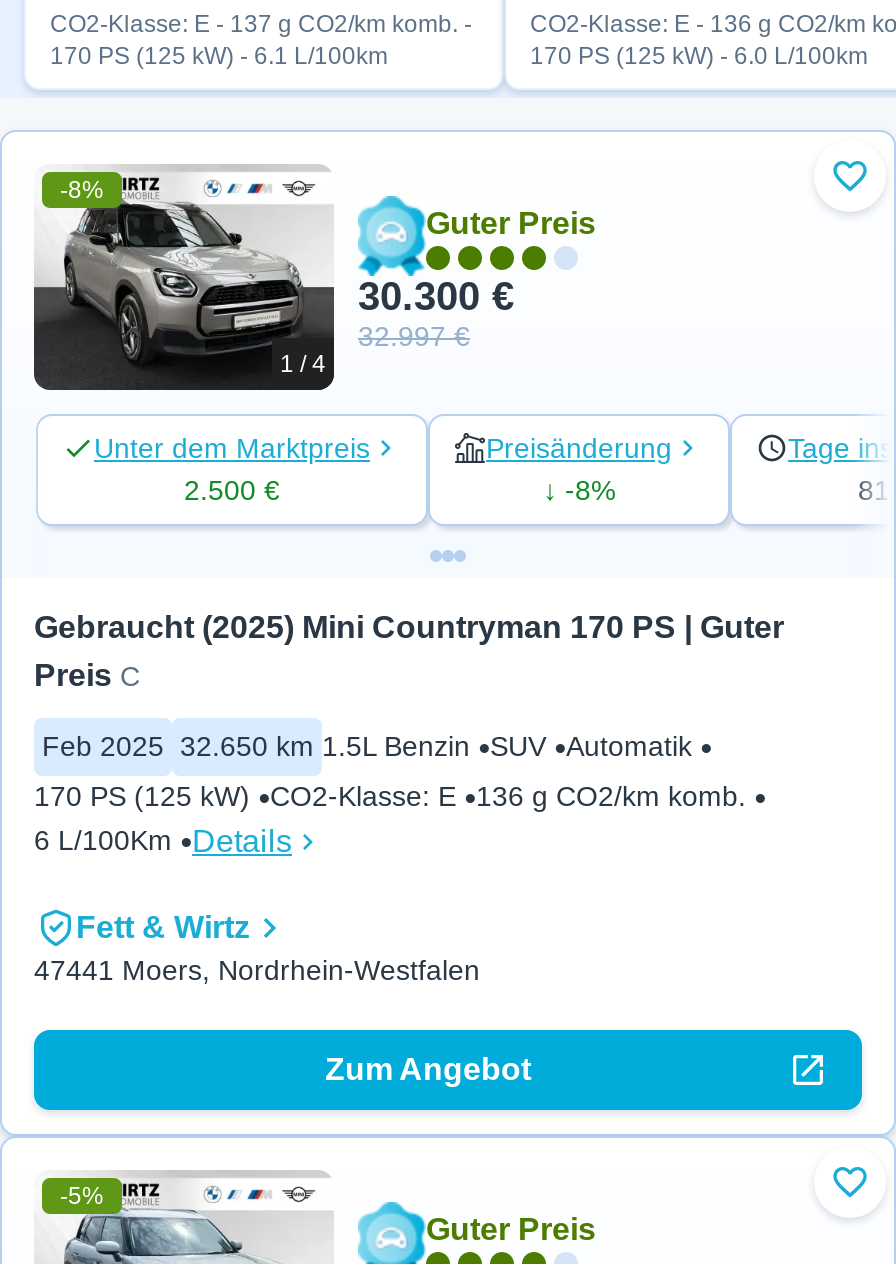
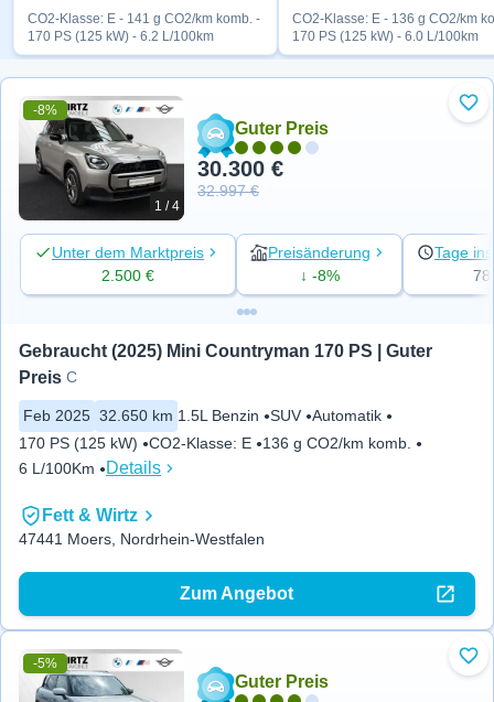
[50,9,472,37] CO2-Klasse: E - 137 g CO2/km komb. - -> [28,11,260,26] CO2-Klasse: E - 141 g CO2/km komb. -
[50,41,388,69] 170 PS (125 kW) - 6.1 L/100km -> [28,28,214,44] 170 PS (125 kW) - 6.2 L/100km
[858,473,890,505] 81 -> [473,266,491,284] 78

